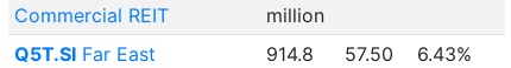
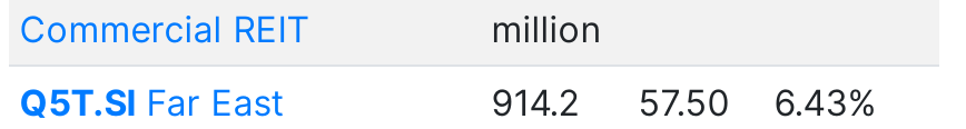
[266,42,472,66] 914.8 57.50 6.43% -> [491,80,877,125] 914.2 57.50 6.43%

